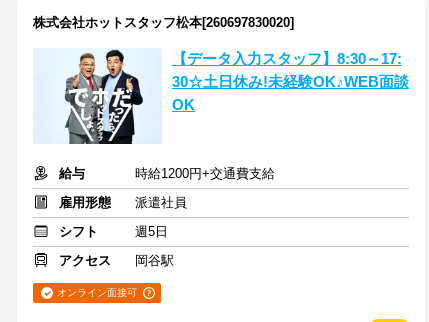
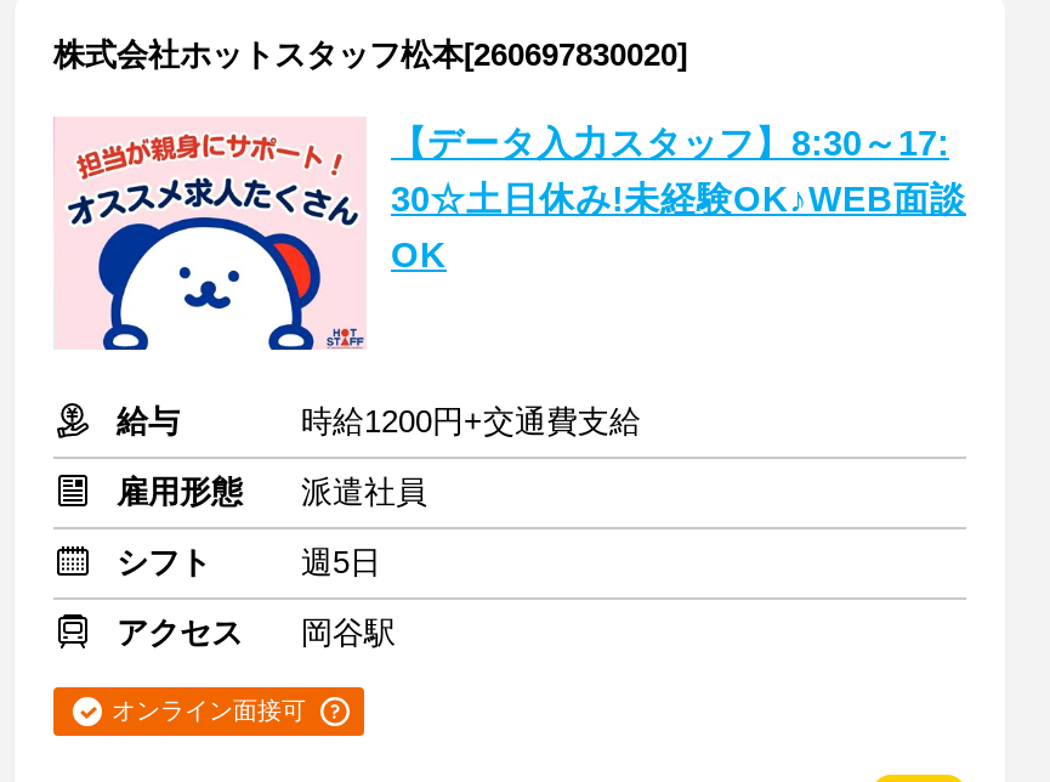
[39,48,160,145] [image] -> [66,119,364,352] [image]

